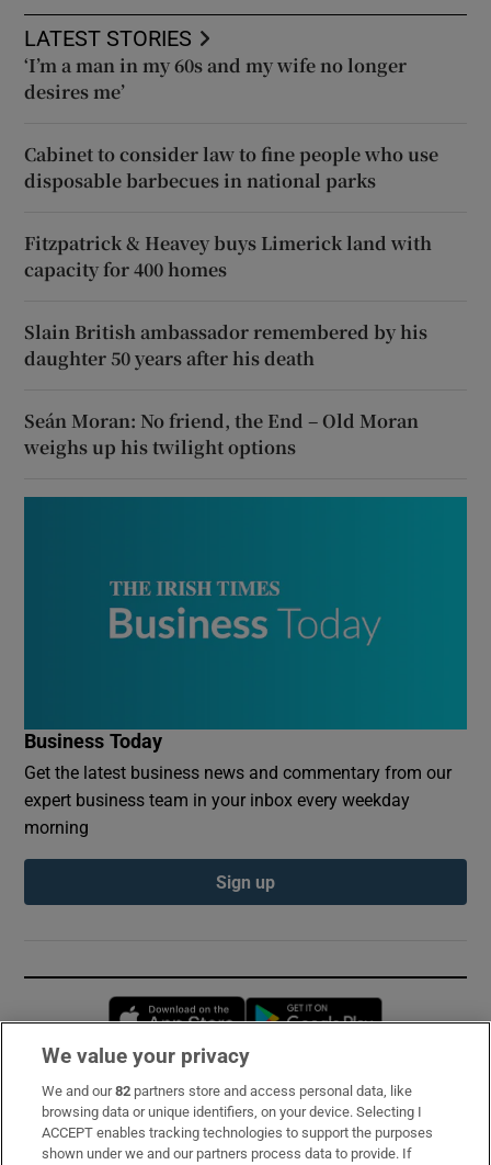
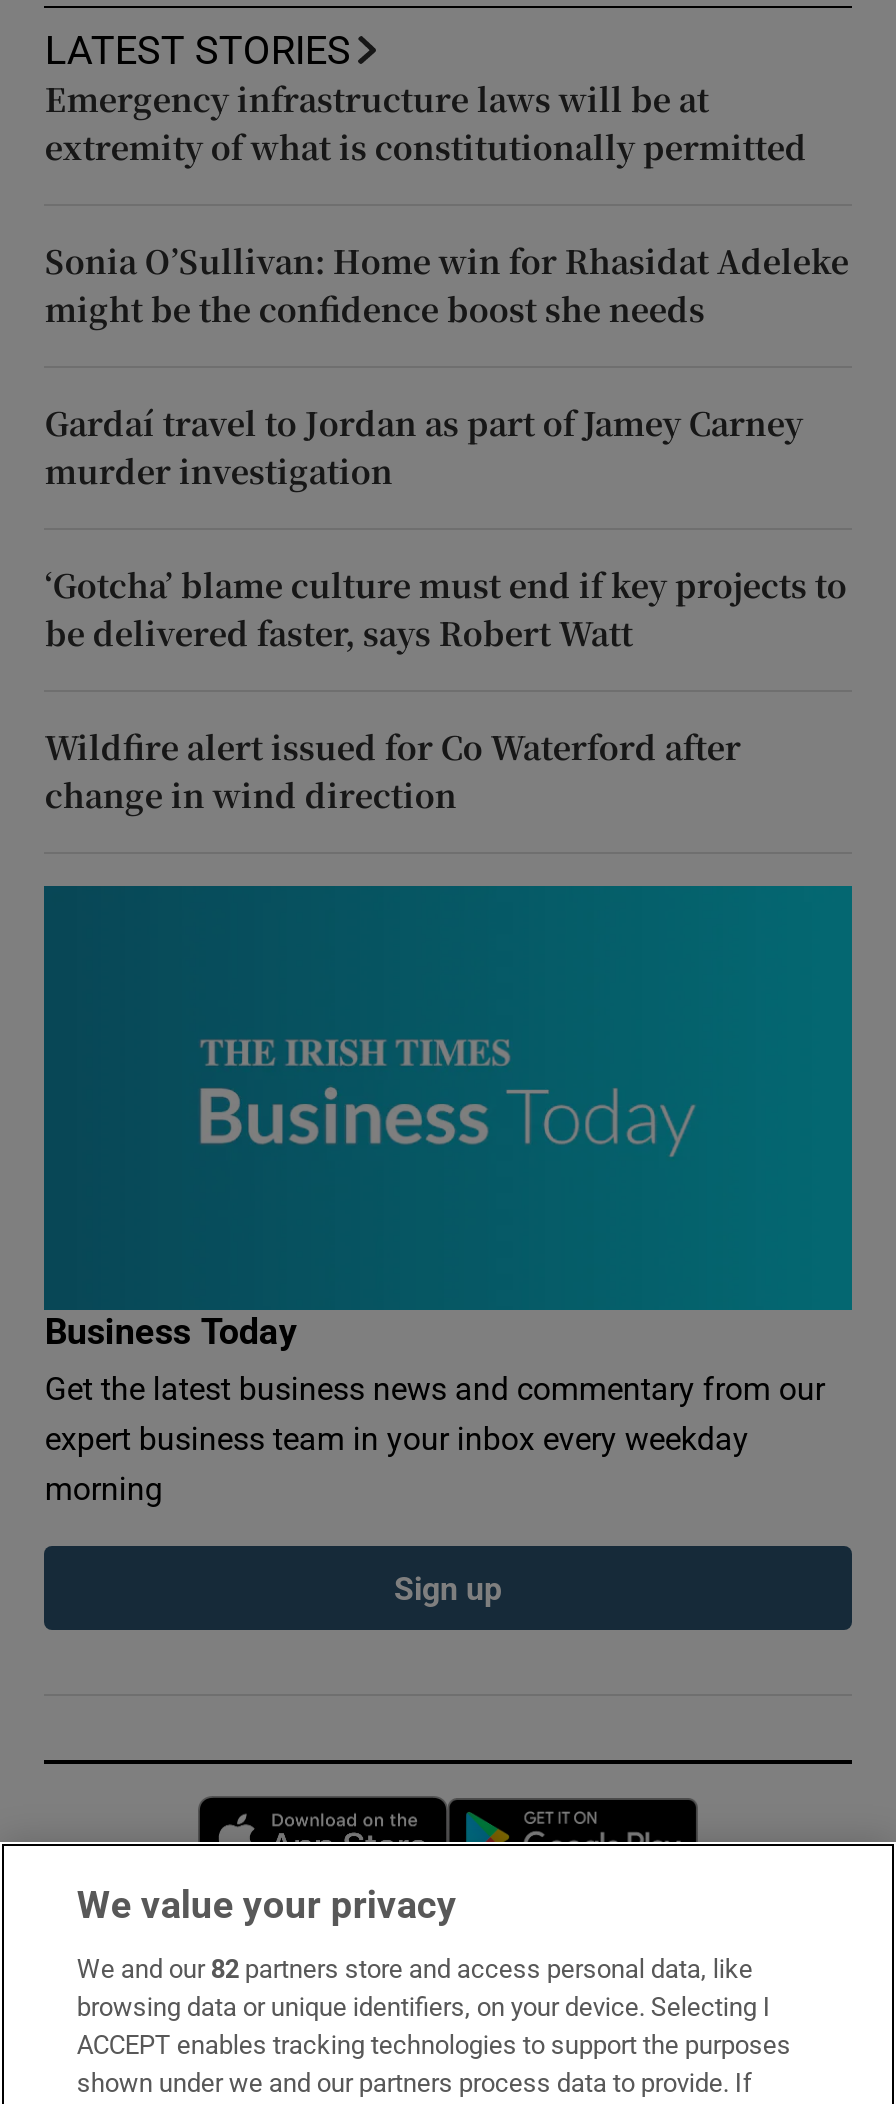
[25,53,407,104] ‘I’m a man in my 60s and my wife no longer | desires me’ -> [45,76,807,170] Emergency infrastructure laws will be at | extremity of what is constitutionally permitted
[25,141,439,193] Cabinet to consider law to fine people who use | disposable barbecues in national parks -> [45,238,849,332] Sonia O’Sullivan: Home win for Rhasidat Adeleke | might be the confidence boost she needs
[25,230,432,282] Fitzpatrick & Heavey buys Limerick land with | capacity for 400 homes -> [45,400,803,494] Gardaí travel to Jordan as part of Jamey Carney | murder investigation
[25,319,428,371] Slain British ambassador remembered by his | daughter 50 years after his death -> [45,562,847,656] ‘Gotcha’ blame culture must end if key projects to | be delivered faster, says Robert Watt
[25,408,419,460] Seán Moran: No friend, the End – Old Moran | weighs up his twilight options -> [45,724,741,818] Wildfire alert issued for Co Waterford after | change in wind direction

